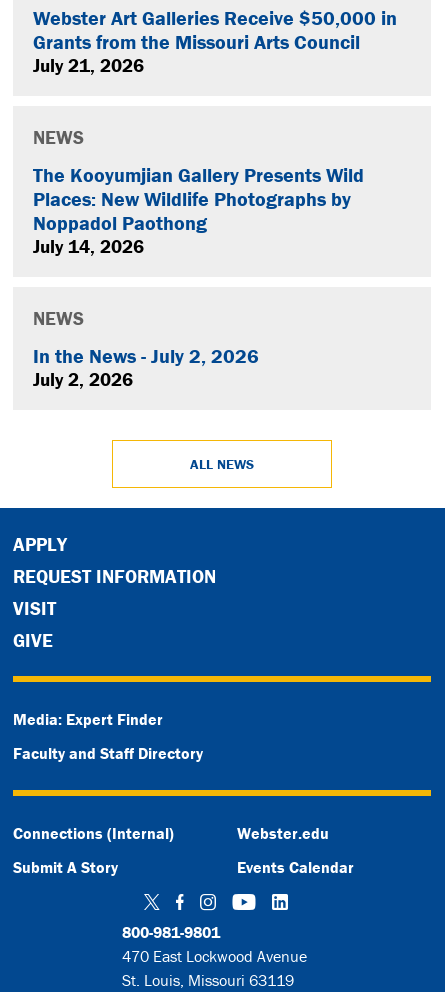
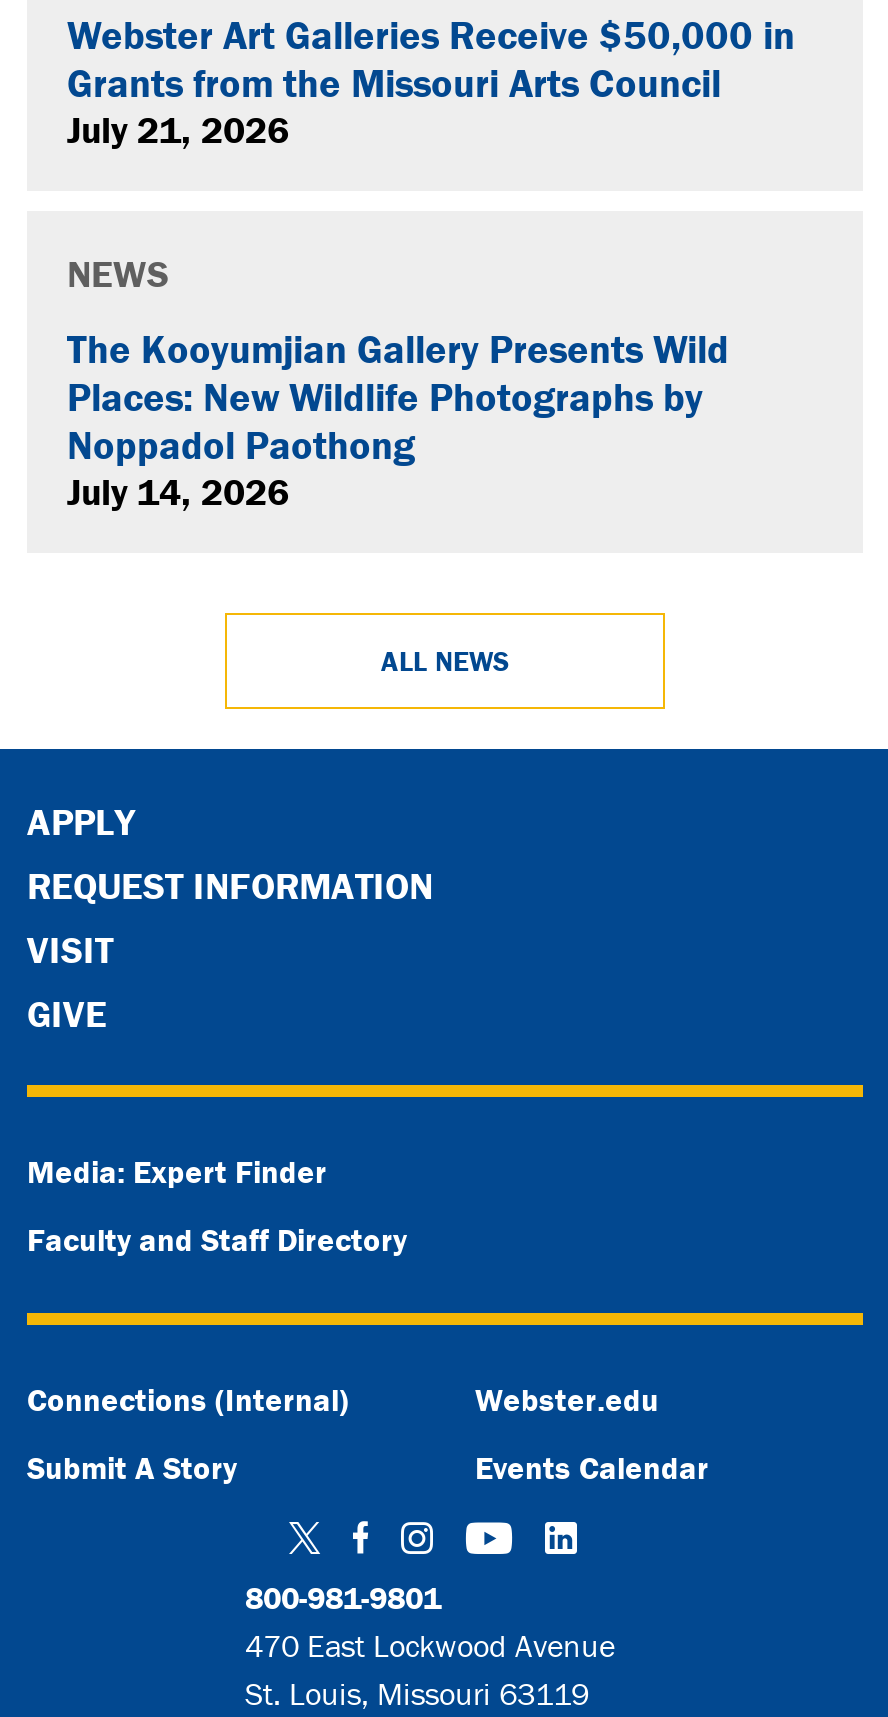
[33,306,259,391] NEWS | In the News - July 2, 2026 | July 2, 2026 -> none

